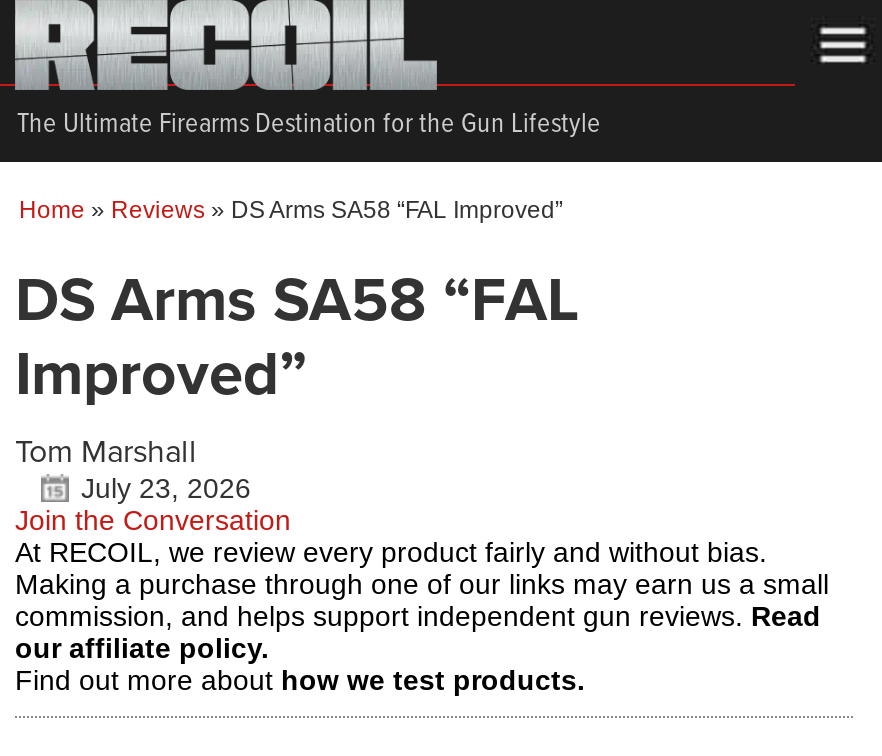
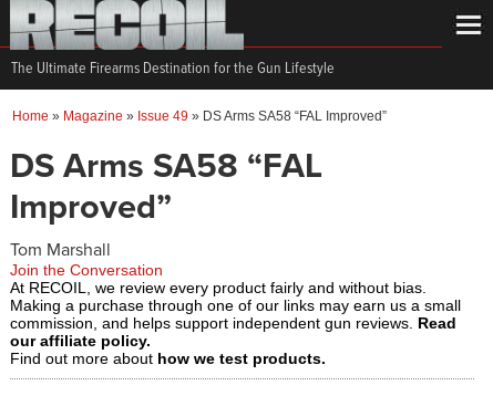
[19,196,563,224] Home» Reviews» DS Arms SA58 “FAL Improved” -> [12,108,387,124] Home» Magazine» Issue 49» DS Arms SA58 “FAL Improved”
[81,472,251,504] July 23, 2026 -> none

